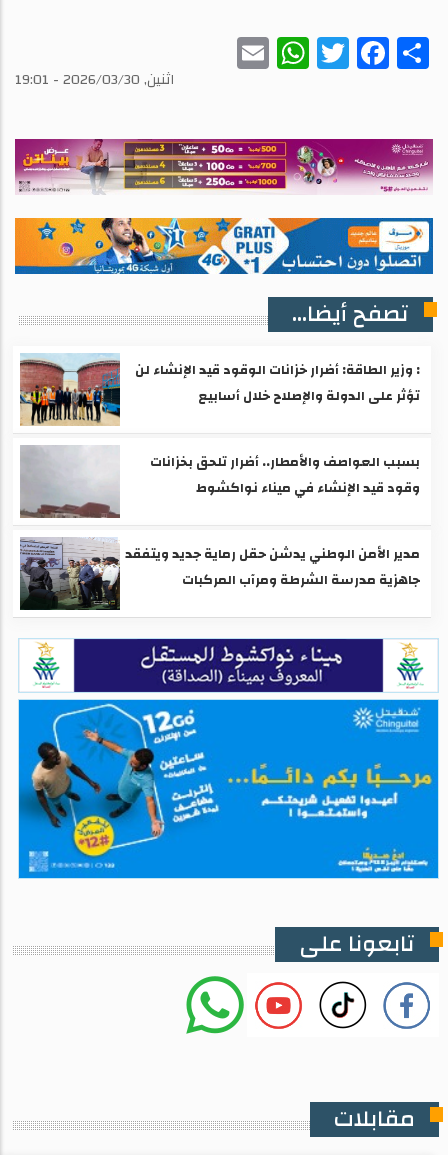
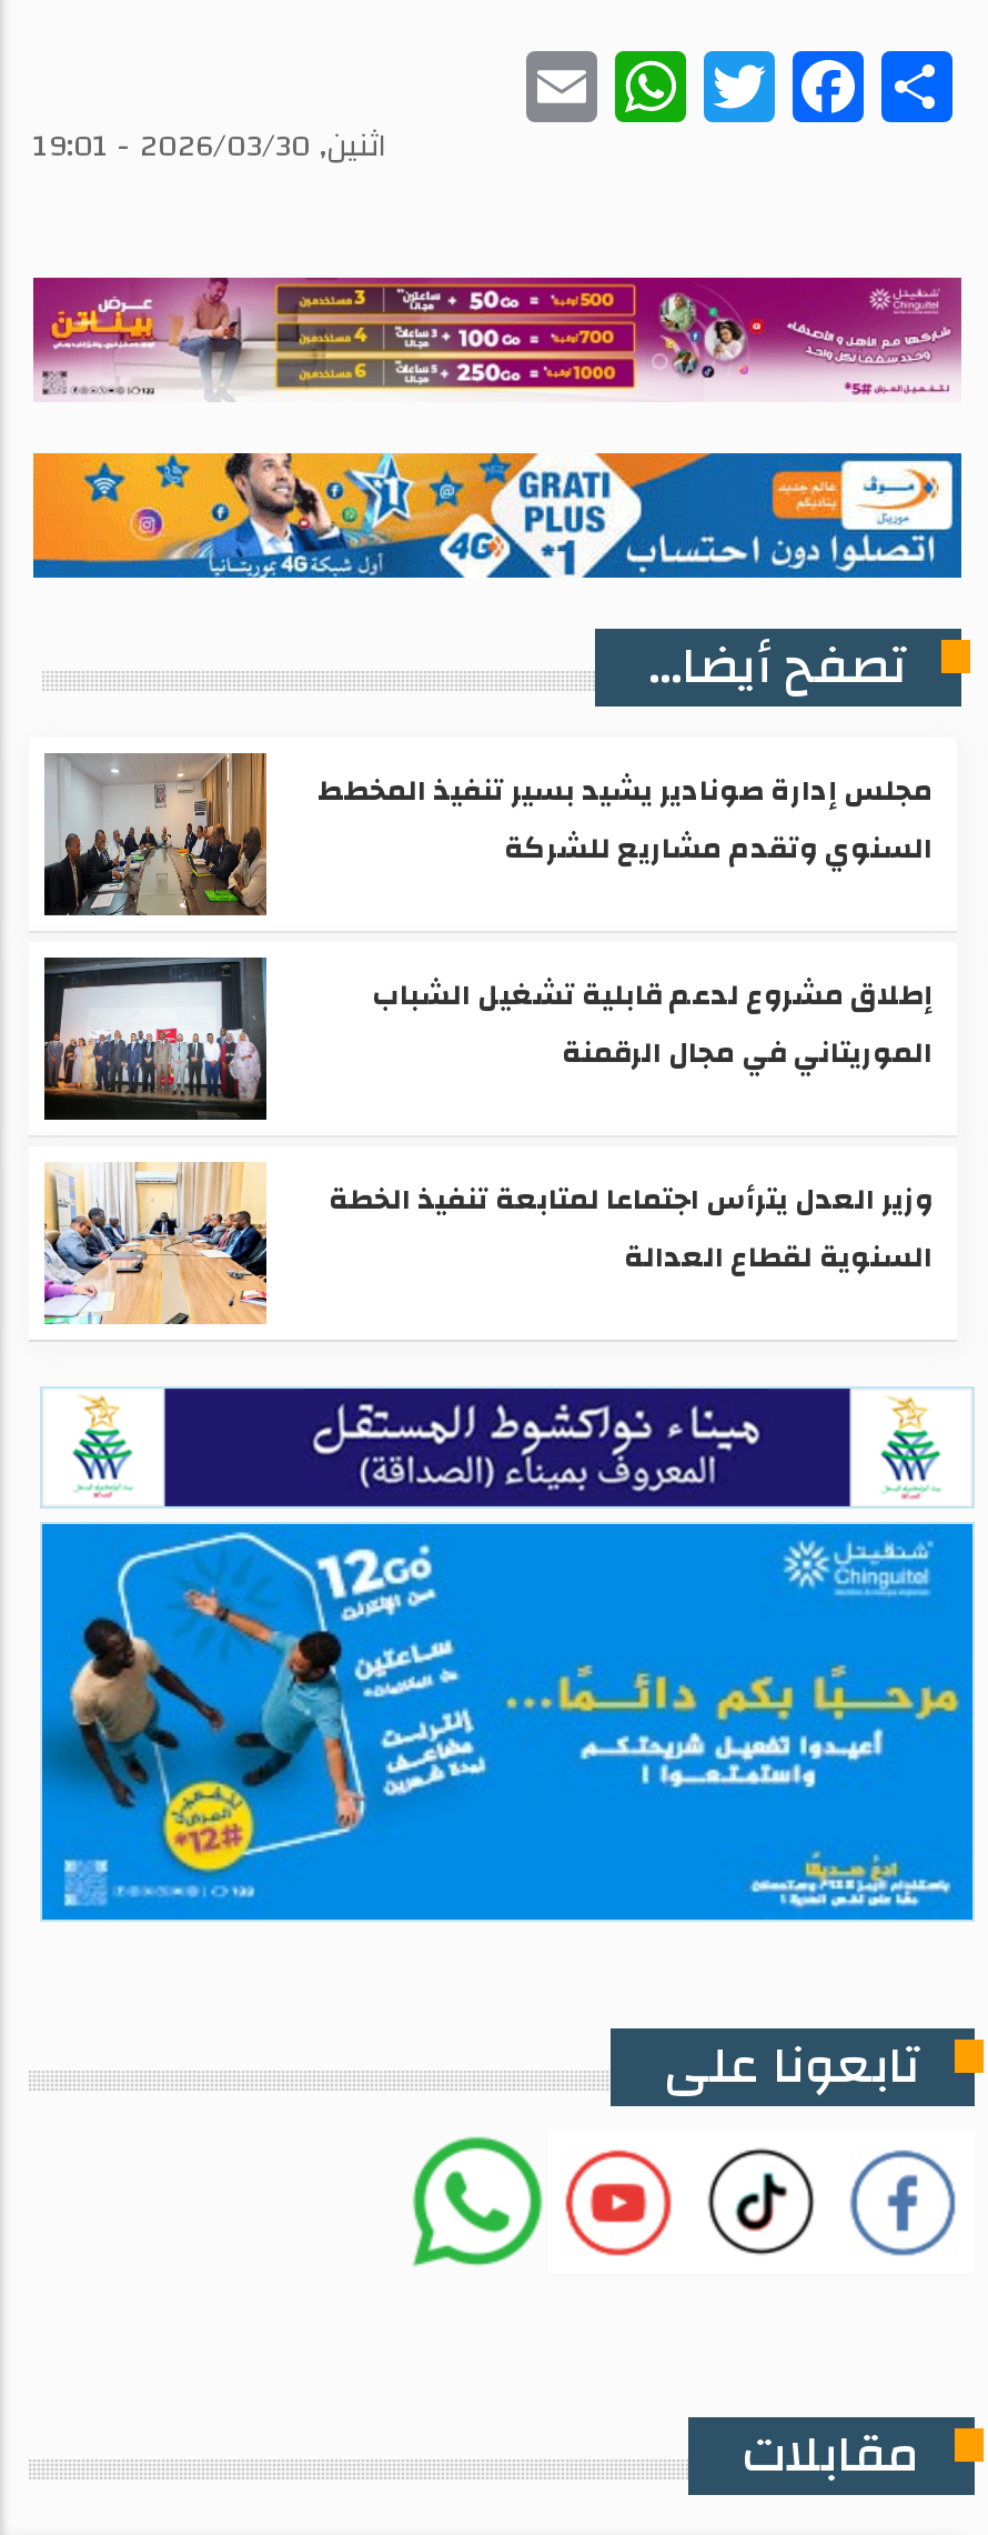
[20,353,420,426] [image] | : وزير الطاقة: أضرار خزانات الوقود قيد الإنشاء لن | تؤثر على الدولة والإصلاح خلال أسابيع -> [42,751,932,918] [image] | مجلس إدارة صونادير يشيد بسیر تنفيذ المخطط | السنوي وتقدم مشاريع للشركة
[19,445,120,519] [image] -> [44,955,269,1122] [image]
[150,449,420,499] بسبب العواصف والأمطار.. أضرار تلحق بخزانات | وقود قيد الإنشاء في ميناء نواكشوط -> [373,968,932,1079] إطلاق مشروع لدعم قابلية تشغيل الشباب | الموريتاني في مجال الرقمنة
[19,537,420,611] [image] | مدير الأمن الوطني يدشن حقل رماية جديد ويتفقد | جاهزية مدرسة الشرطة ومرآب المركبات -> [42,1162,932,1326] [image] | وزير العدل يترأس اجتماعا لمتابعة تنفيذ الخطة | السنوية لقطاع العدالة

